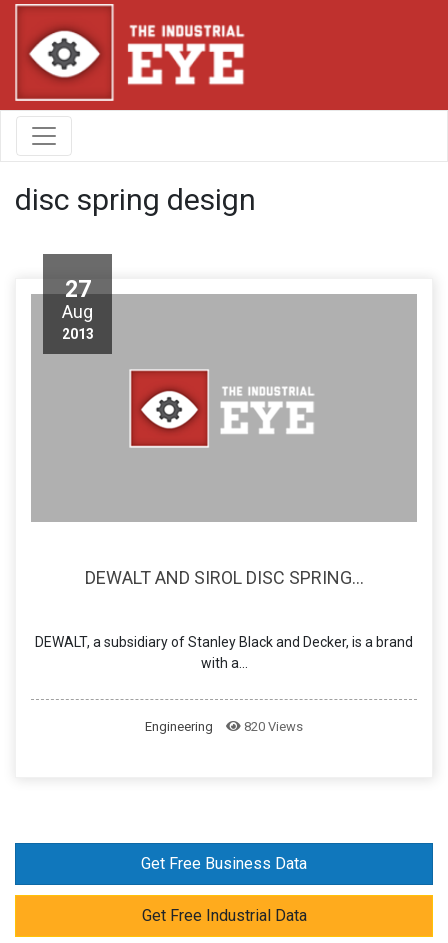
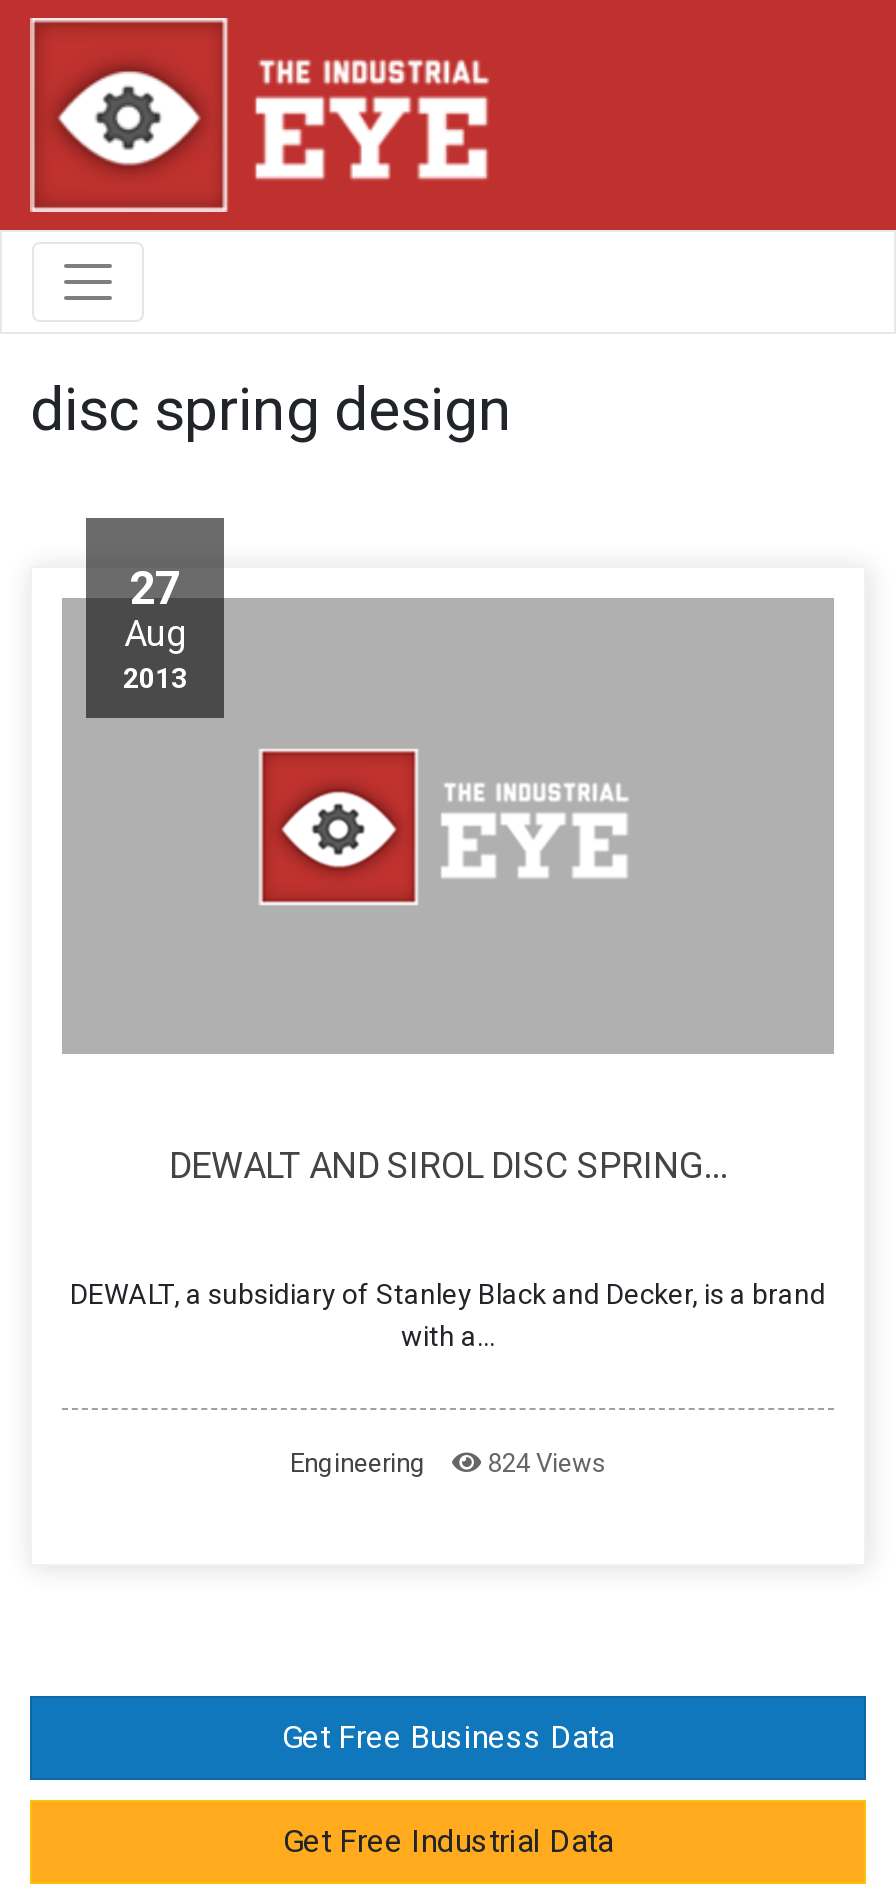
[145,719,303,734] Engineering 820 Views -> [290,1449,606,1479] Engineering 824 Views

